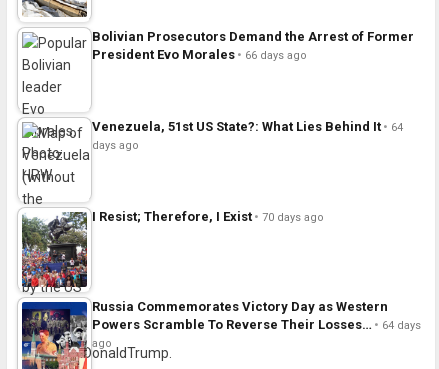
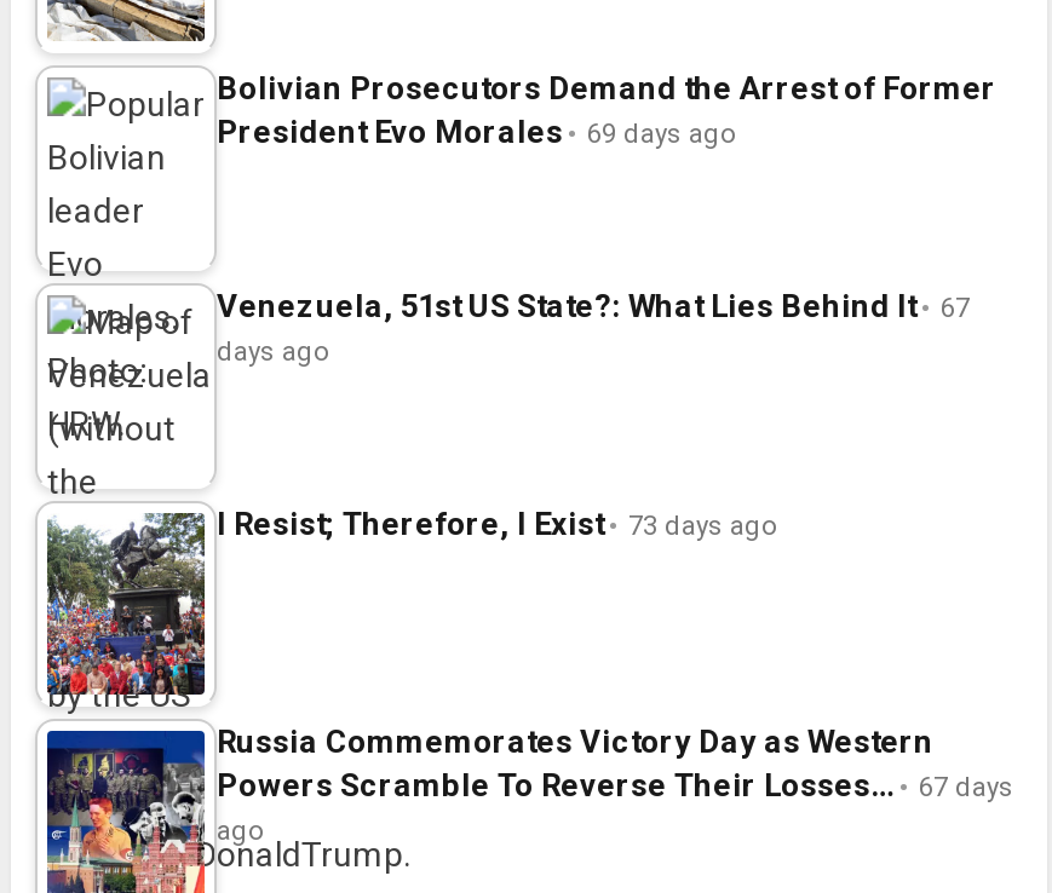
[92,47,307,62] President Evo Morales 66 days ago -> [217,113,737,150] President Evo Morales 69 days ago
[92,119,403,134] Venezuela, 51st US State?: What Lies Behind It 64 -> [217,288,970,324] Venezuela, 51st US State?: What Lies Behind It 67
[92,209,324,224] I Resist; Therefore, I Exist 70 days ago -> [217,505,778,542] I Resist; Therefore, I Exist 73 days ago
[92,317,421,332] Powers Scramble To Reverse Their Losses… 64 days -> [217,767,1013,803] Powers Scramble To Reverse Their Losses… 67 days

